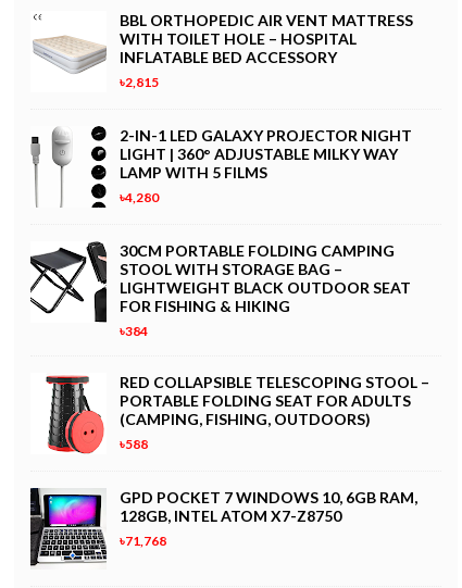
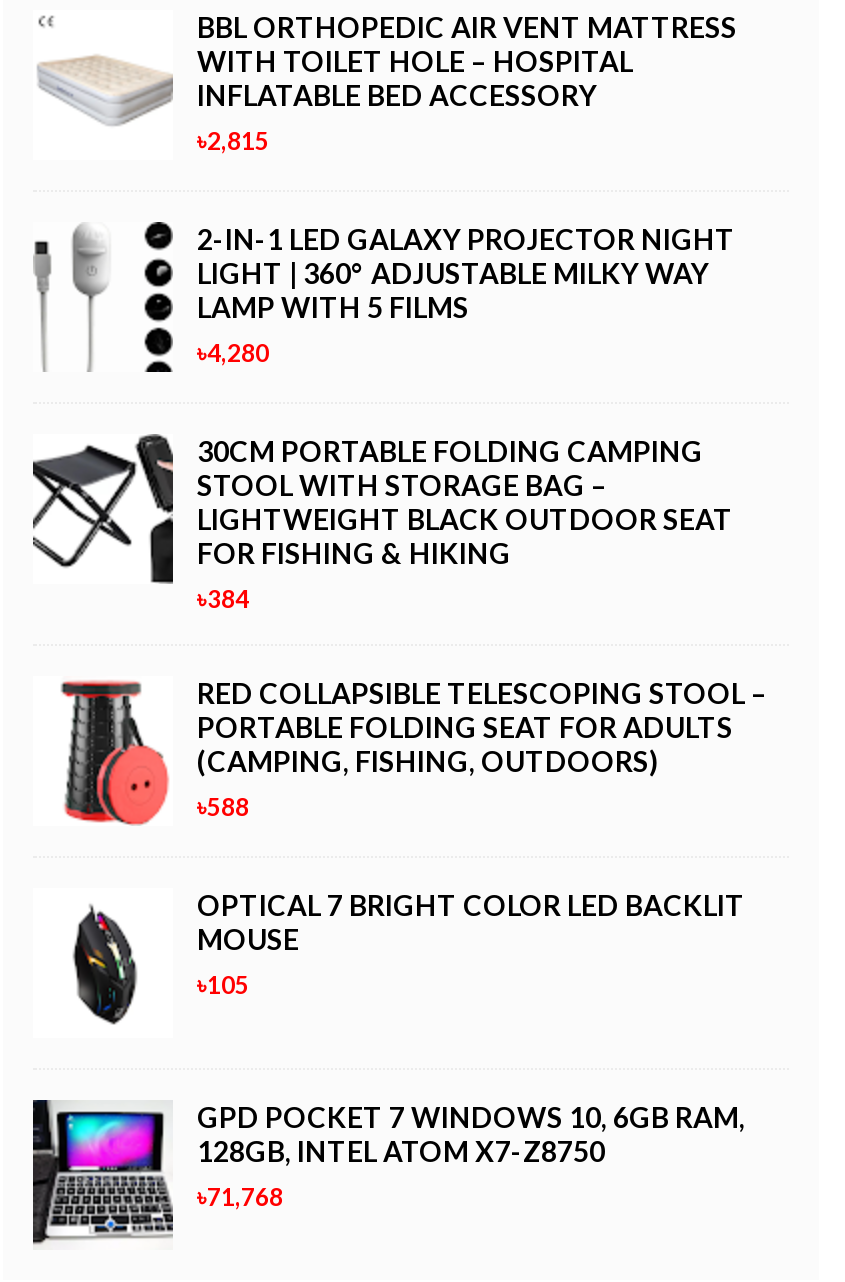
none -> [61,888,745,1028] [image] | OPTICAL 7 BRIGHT COLOR LED BACKLIT | MOUSE | ৳105

